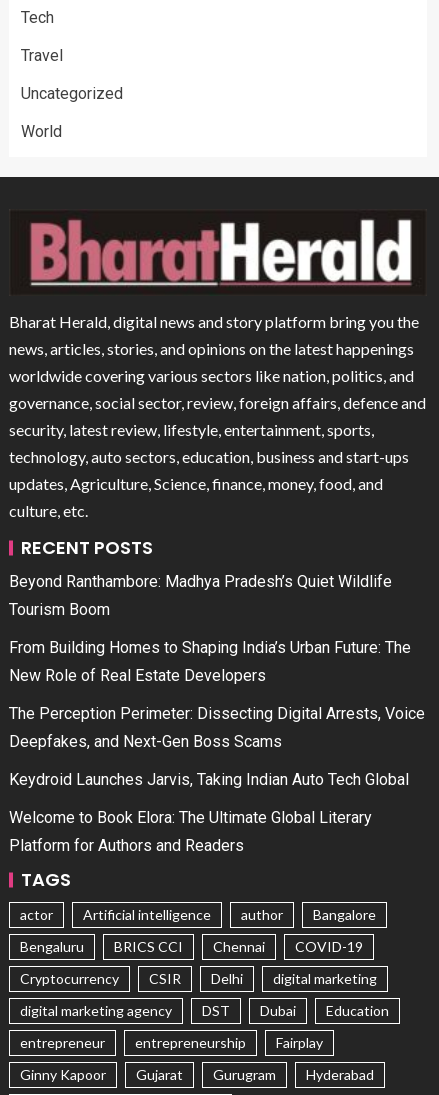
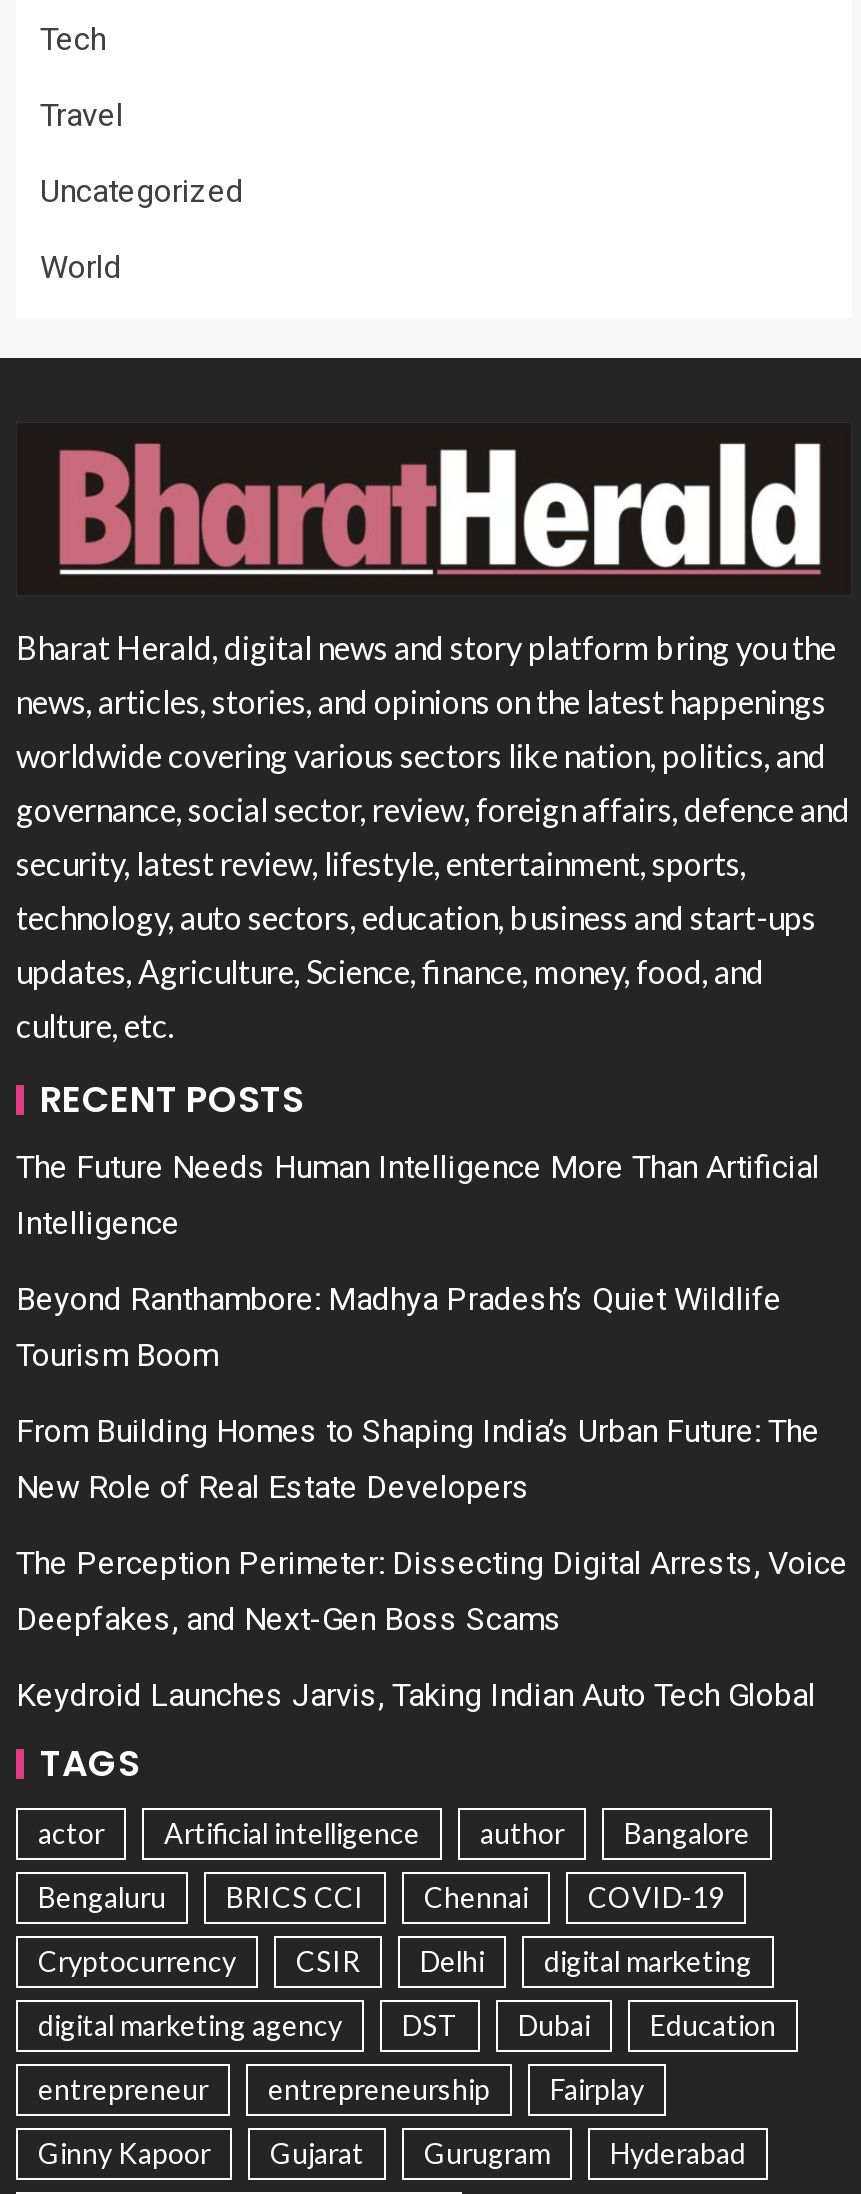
none -> [16,1148,820,1242] The Future Needs Human Intelligence More Than Artificial | Intelligence
moved [9,572,425,789] -> [16,1280,848,1714]: Beyond Ranthambore: Madhya Pradesh’s Quiet Wildlife | Tourism Boom | From Building Homes to Shaping India’s Urban Future: The | New Role of Real Estate Developers | The Perception Perimeter: Dissecting Digital Arrests, Voice | Deepfakes, and Next-Gen Boss Scams | Keydroid Launches Jarvis, Taking Indian Auto Tech Global
[9,808,372,855] Welcome to Book Elora: The Ultimate Global Literary | Platform for Authors and Readers -> none

